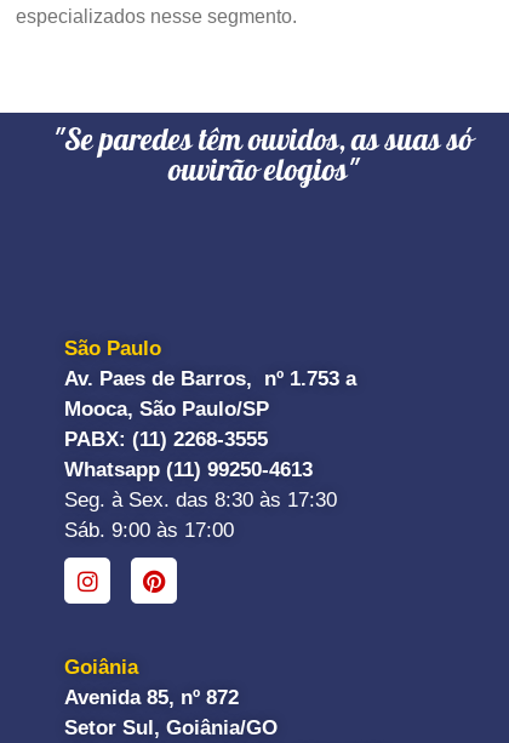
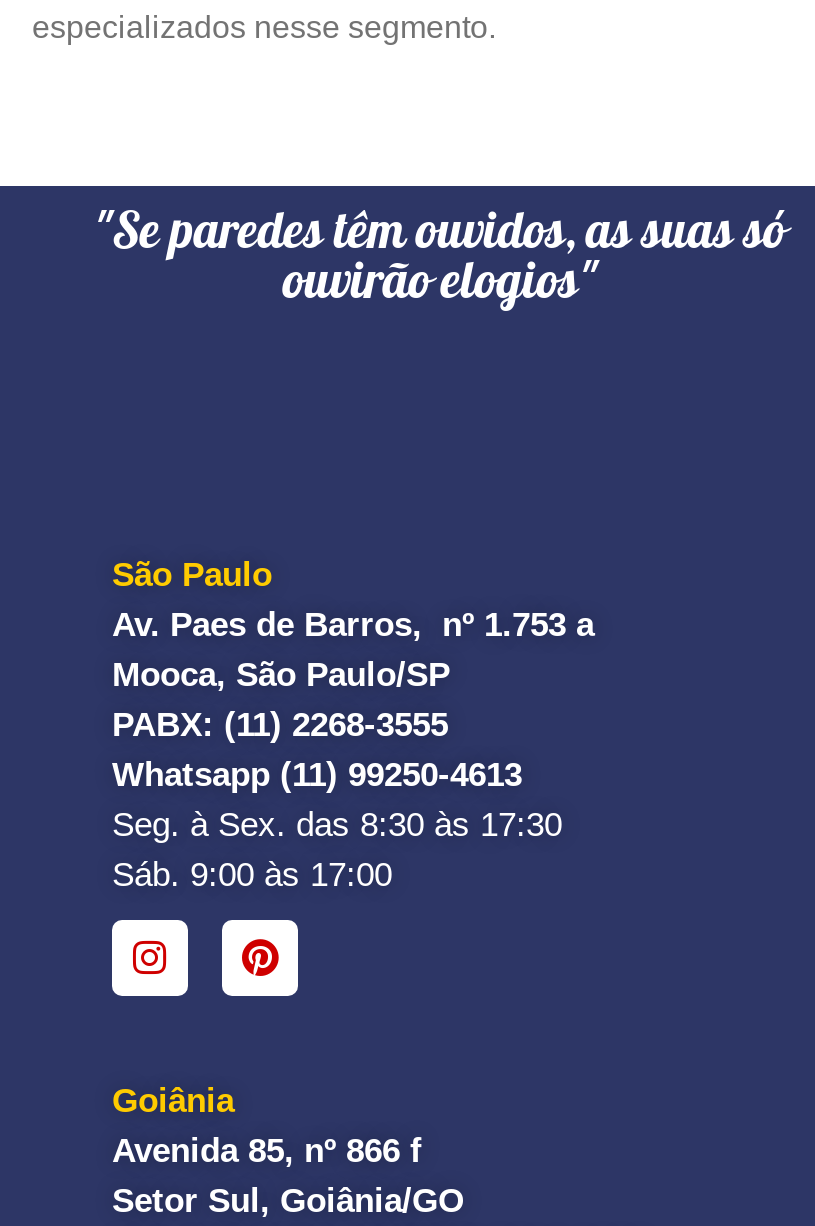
[64,686,239,709] Avenida 85, nº 872 -> [112,1132,422,1170] Avenida 85, nº 866 f

